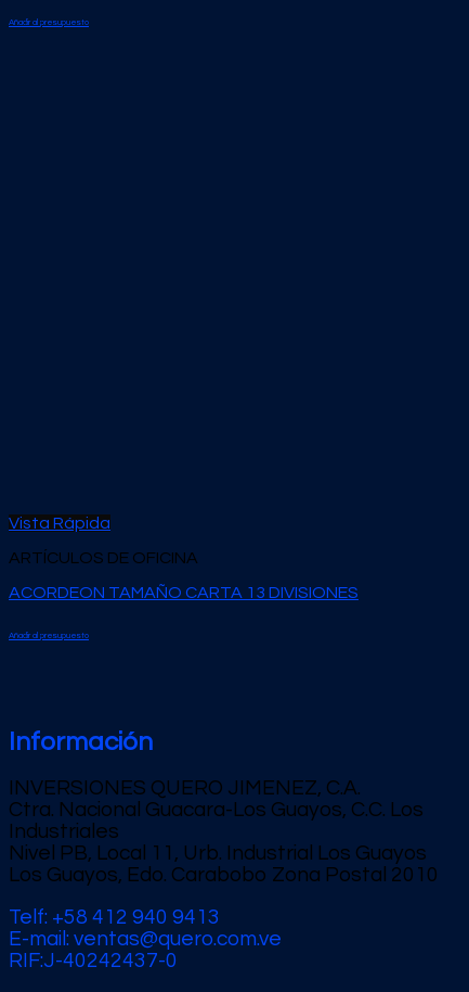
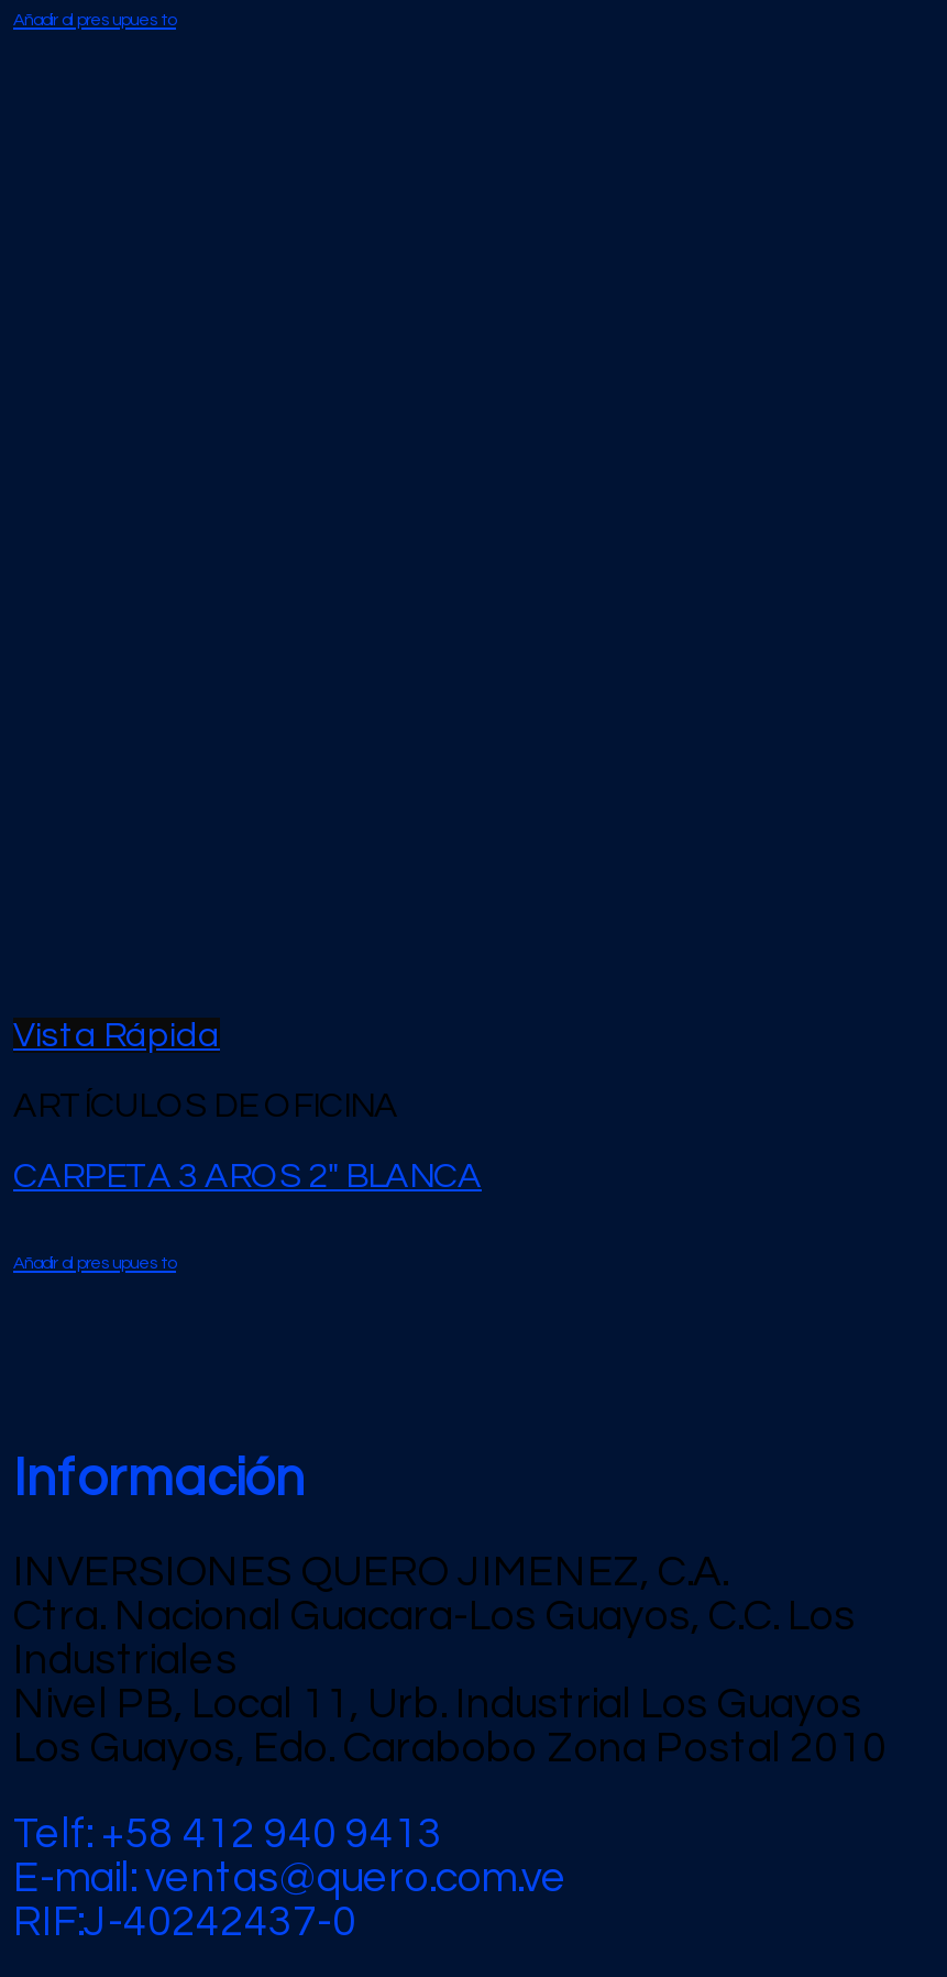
[9,584,359,601] ACORDEON TAMAÑO CARTA 13 DIVISIONES -> [13,1158,482,1193] CARPETA 3 AROS 2″ BLANCA

